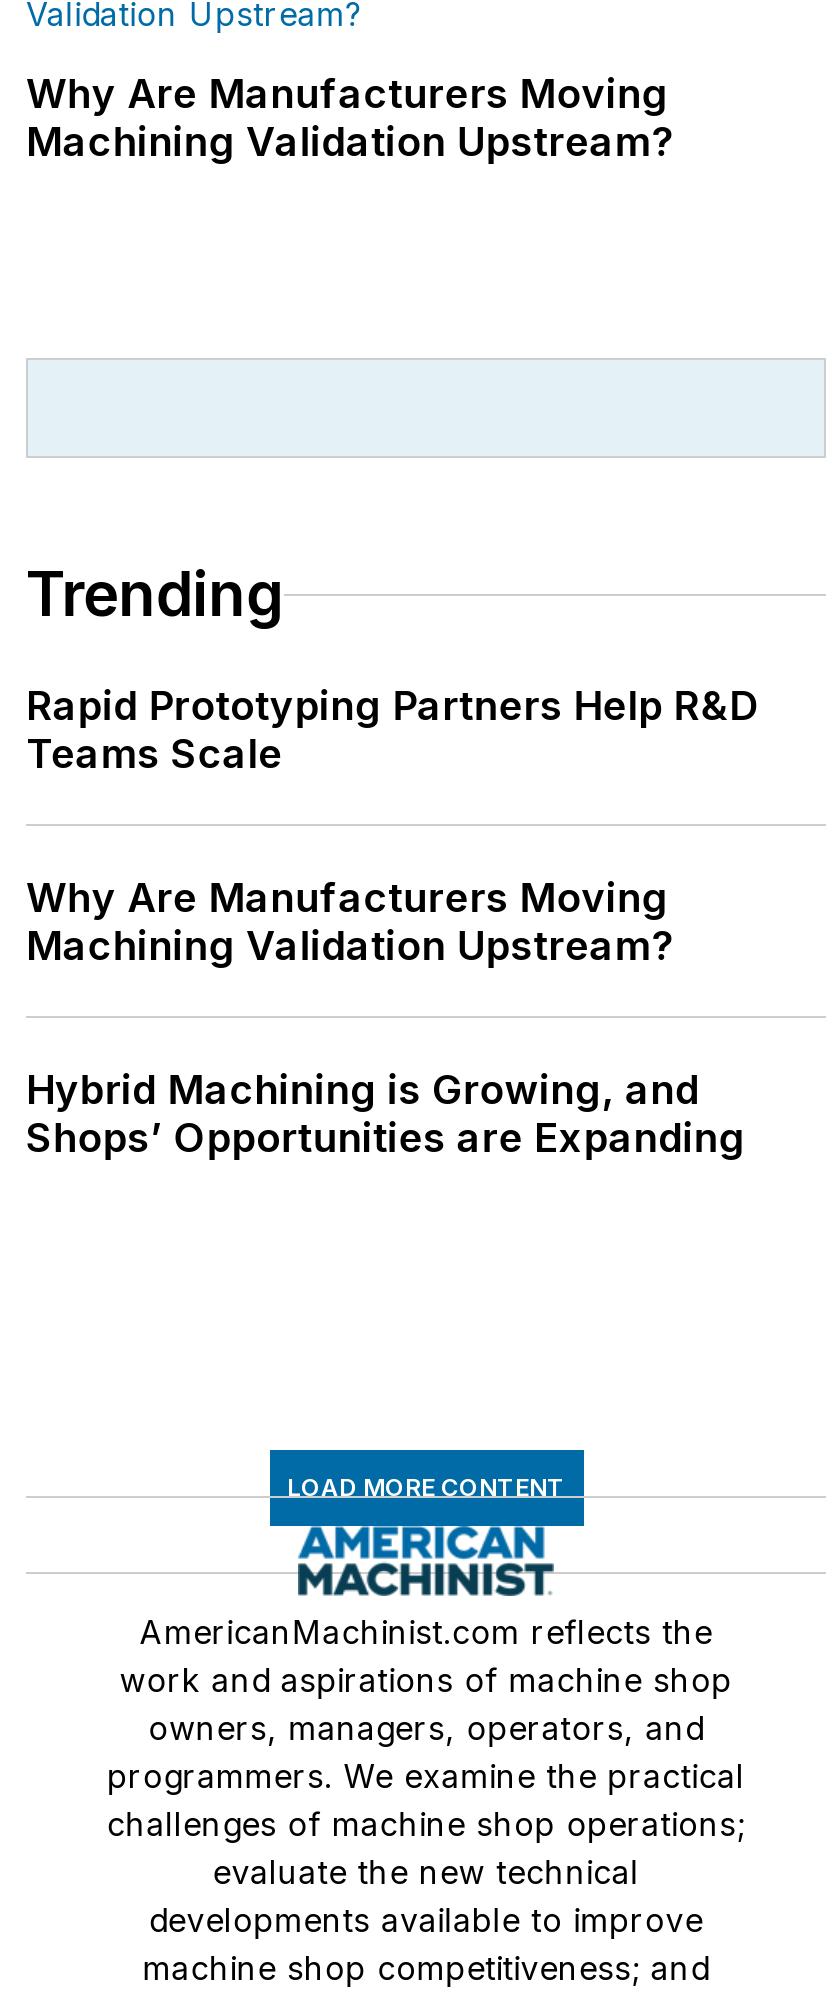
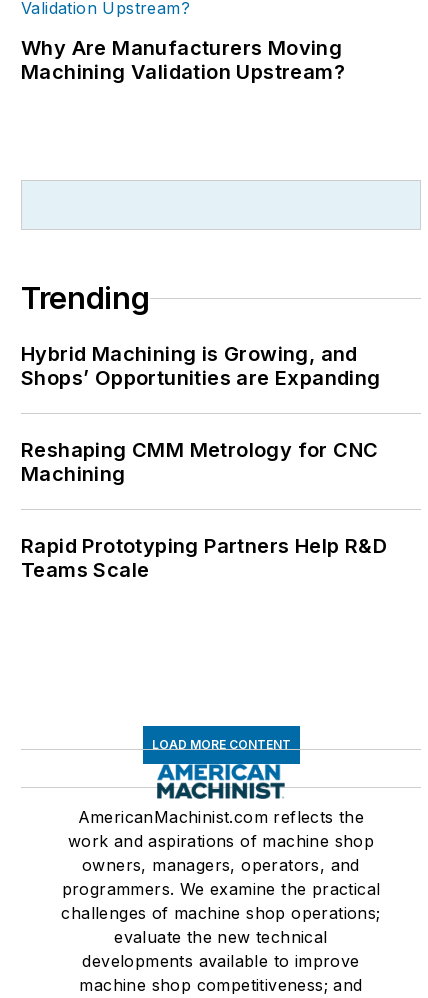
moved [26,683,758,779] -> [21,534,387,582]: Rapid Prototyping Partners Help R&D | Teams Scale
[26,875,674,971] Why Are Manufacturers Moving | Machining Validation Upstream? -> none
moved [26,1067,745,1163] -> [21,342,381,390]: Hybrid Machining is Growing, and | Shops’ Opportunities are Expanding
none -> [21,438,378,486] Reshaping CMM Metrology for CNC | Machining

